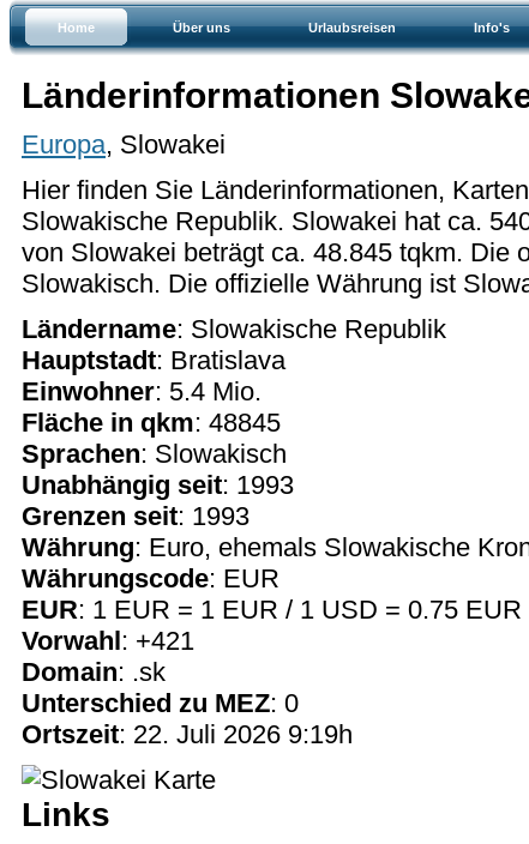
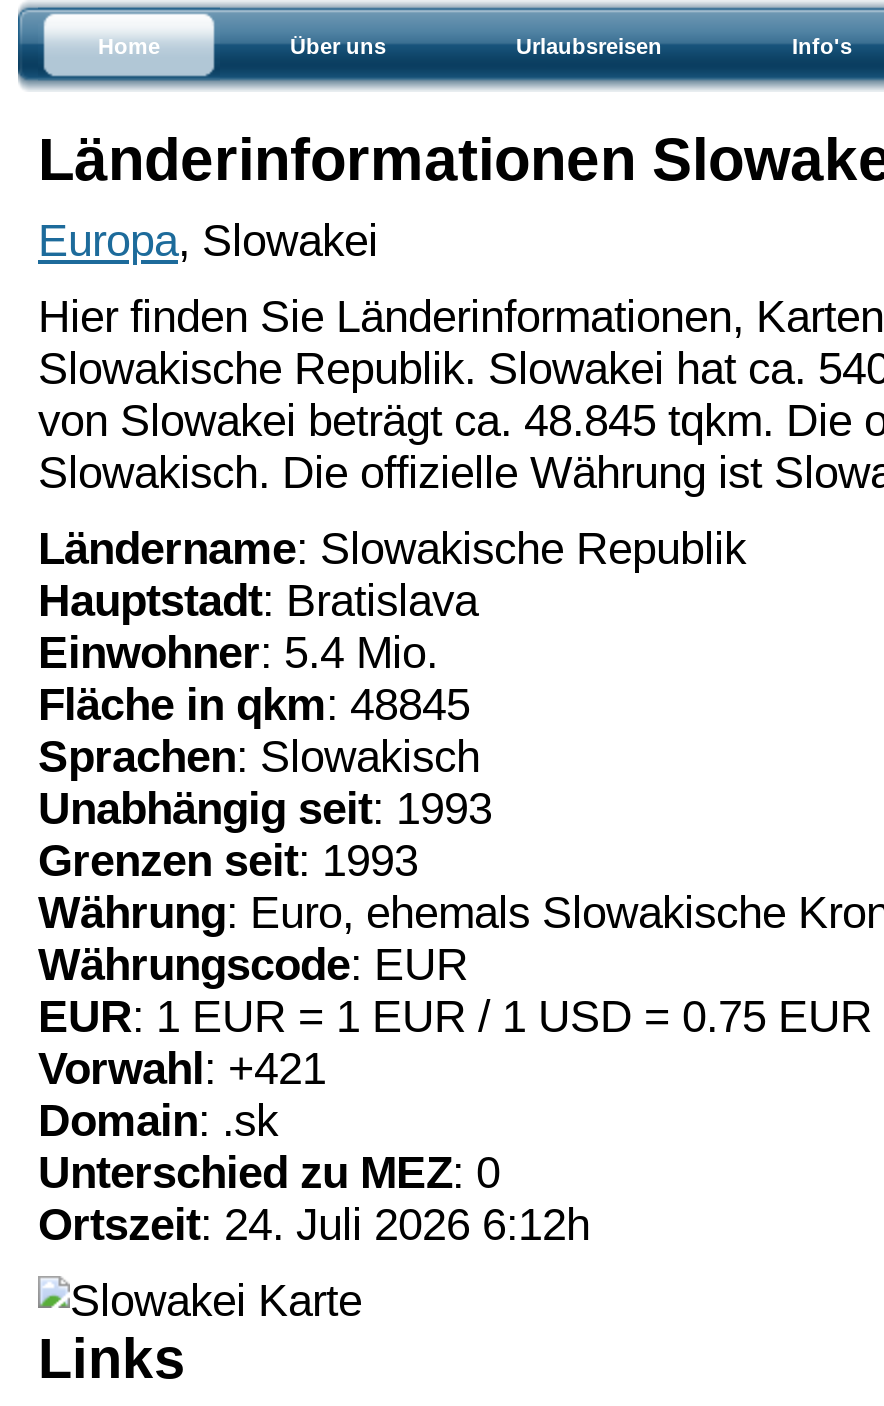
[22,719,353,749] Ortszeit: 22. Juli 2026 9:19h -> [38,1199,590,1249] Ortszeit: 24. Juli 2026 6:12h

